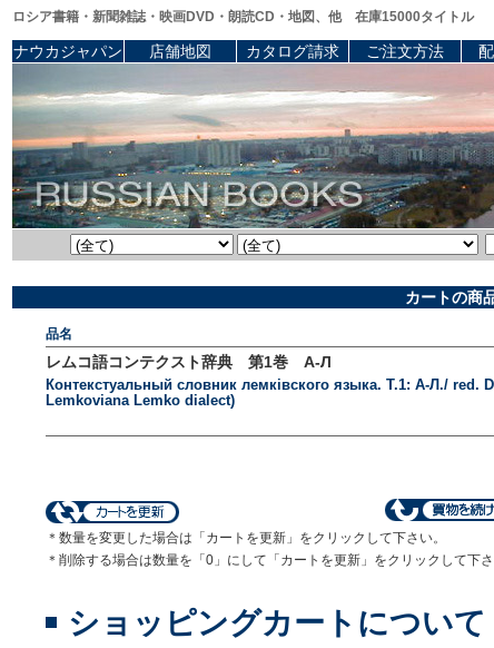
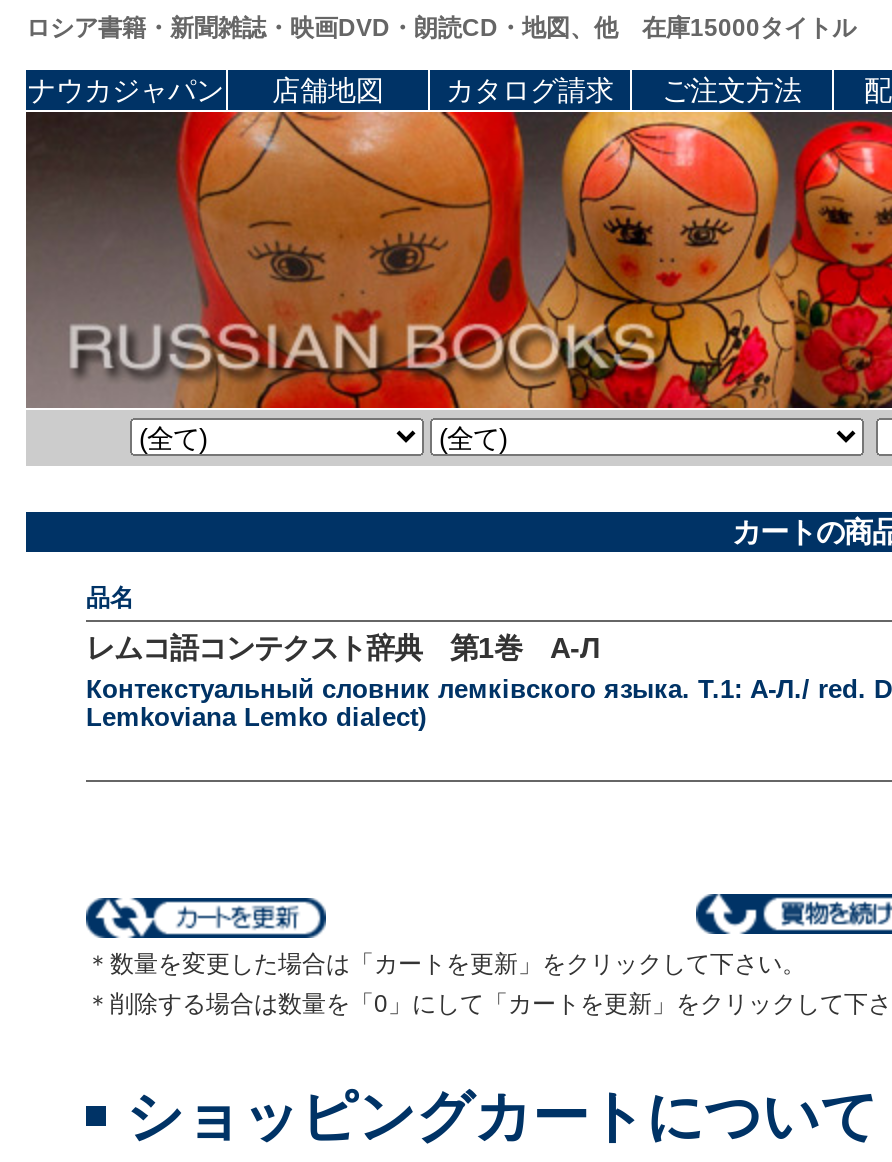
[11,62,491,229] [image] -> [24,110,886,410] [image]

